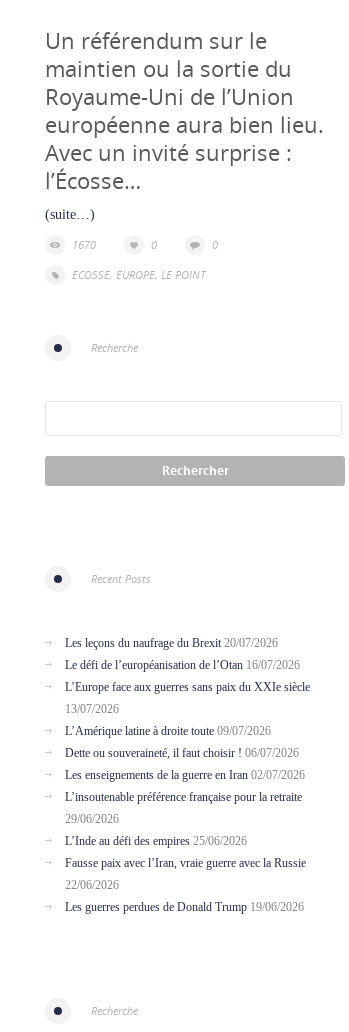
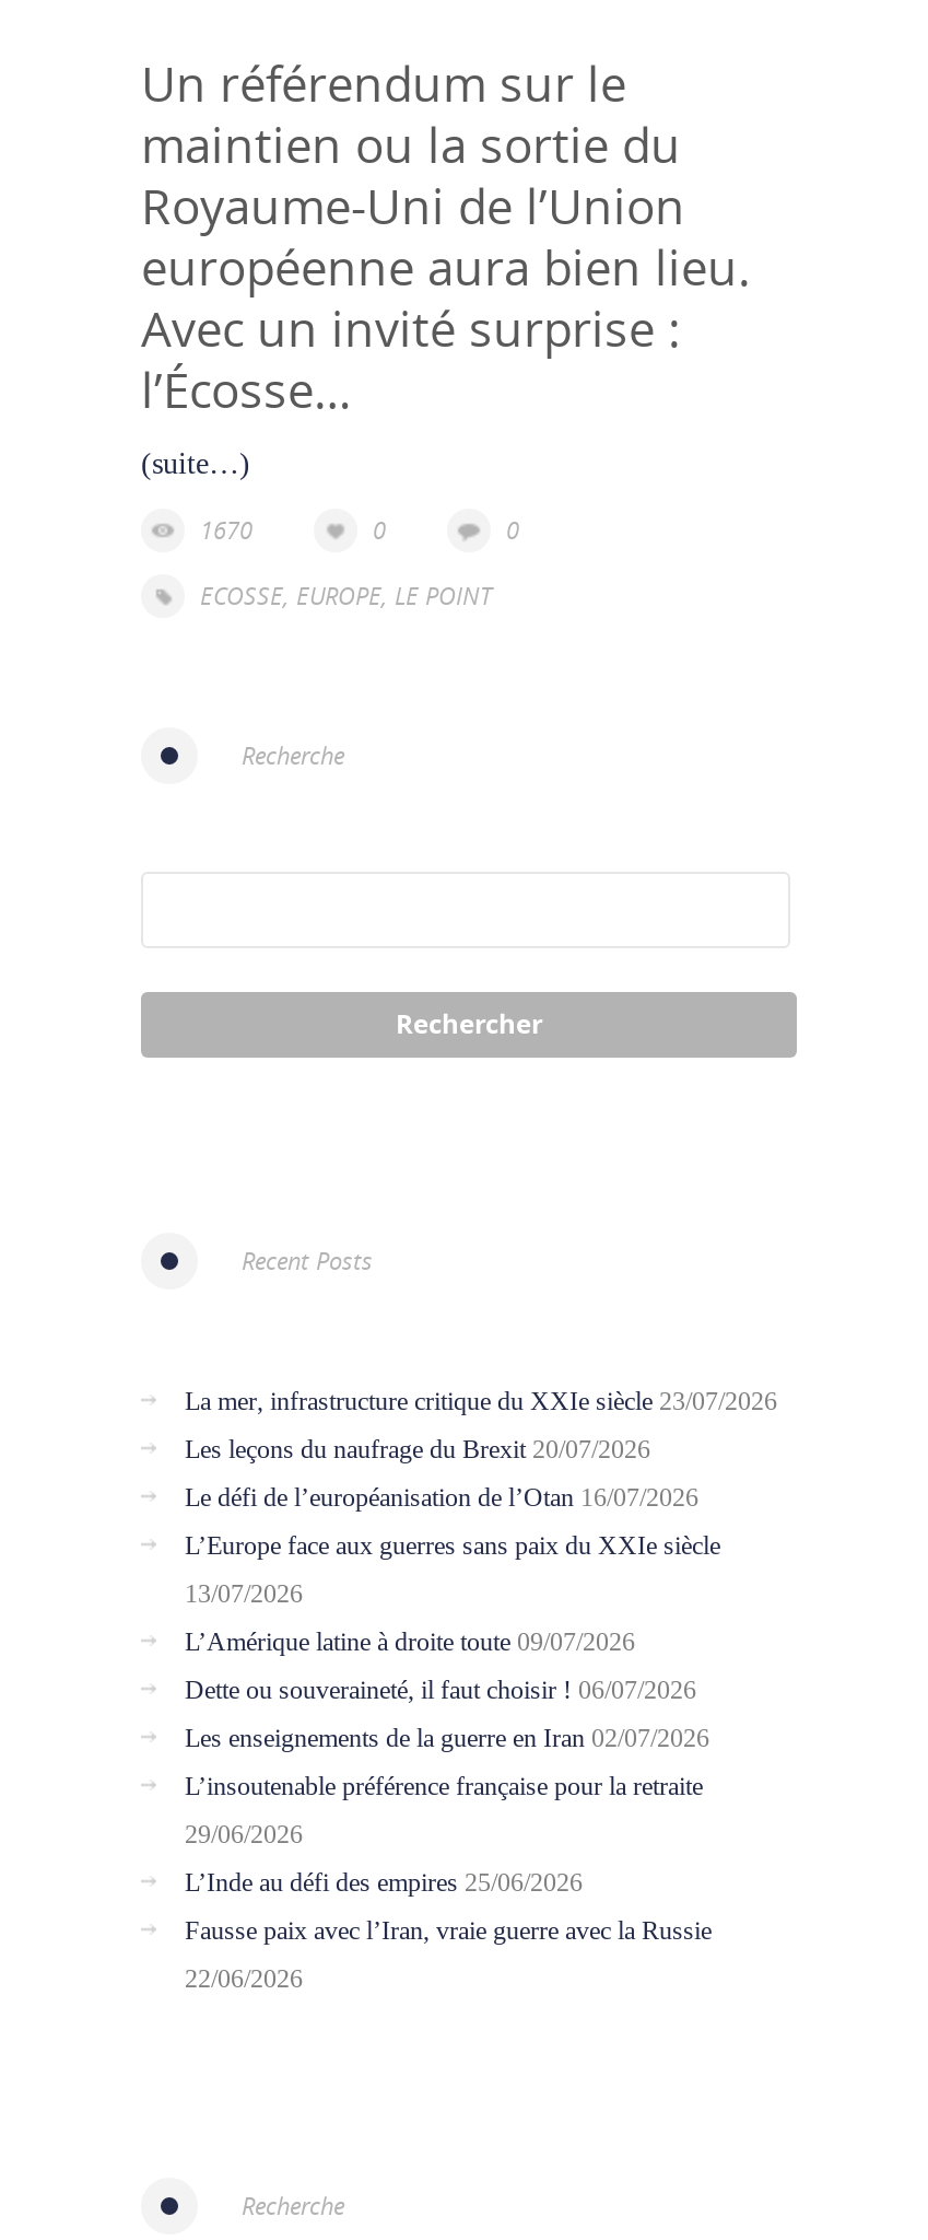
none -> [185,1386,777,1416] La mer, infrastructure critique du XXIe siècle 23/07/2026
moved [65,636,310,892] -> [185,1434,720,1994]: Les leçons du naufrage du Brexit 20/07/2026 | Le défi de l’européanisation de l’Otan 16/07/2026 | L’Europe face aux guerres sans paix du XXIe siècle | ... | Fausse paix avec l’Iran, vraie guerre avec la Russie | 22/06/2026
[65,900,304,914] Les guerres perdues de Donald Trump 19/06/2026 -> none

